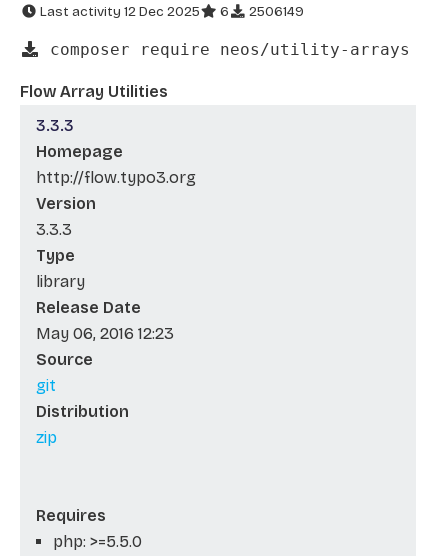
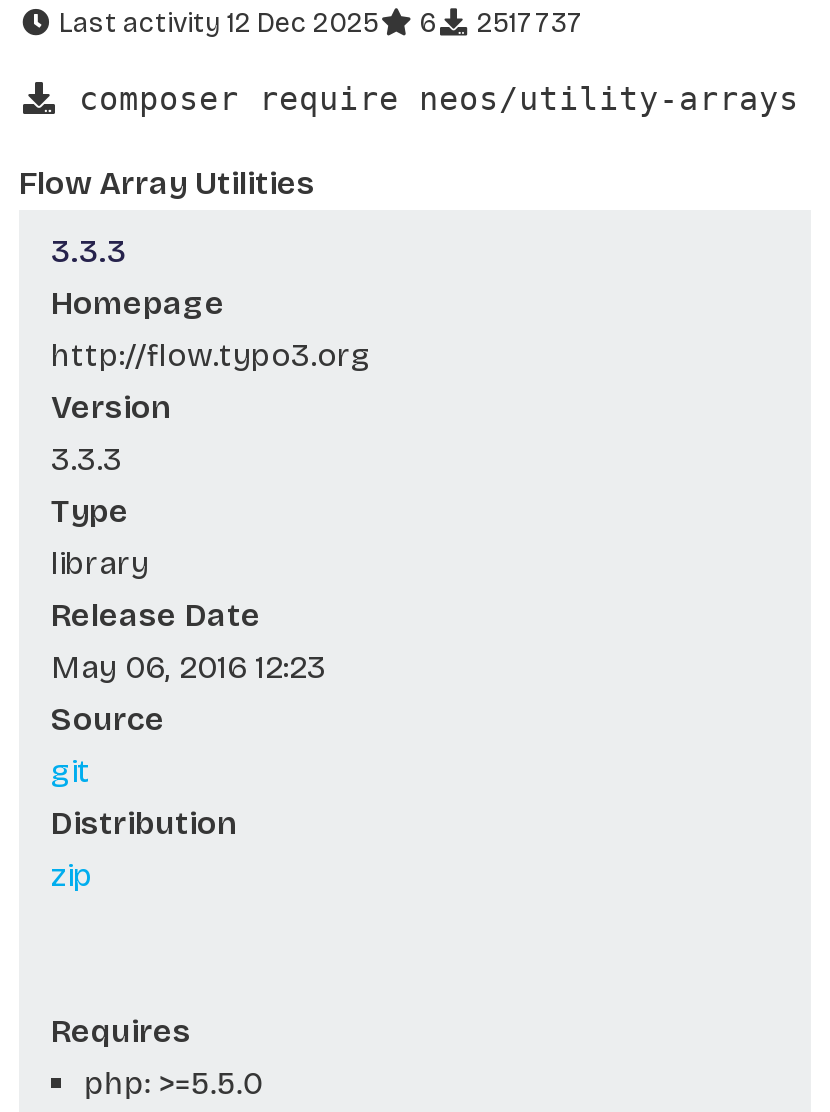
[37,3,304,20] Last activity 12 Dec 2025 6 2506149 -> [53,6,583,40] Last activity 12 Dec 2025 6 2517737

